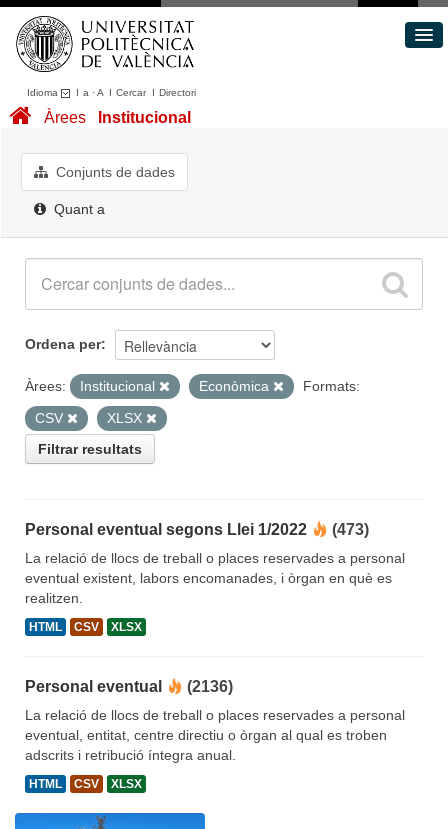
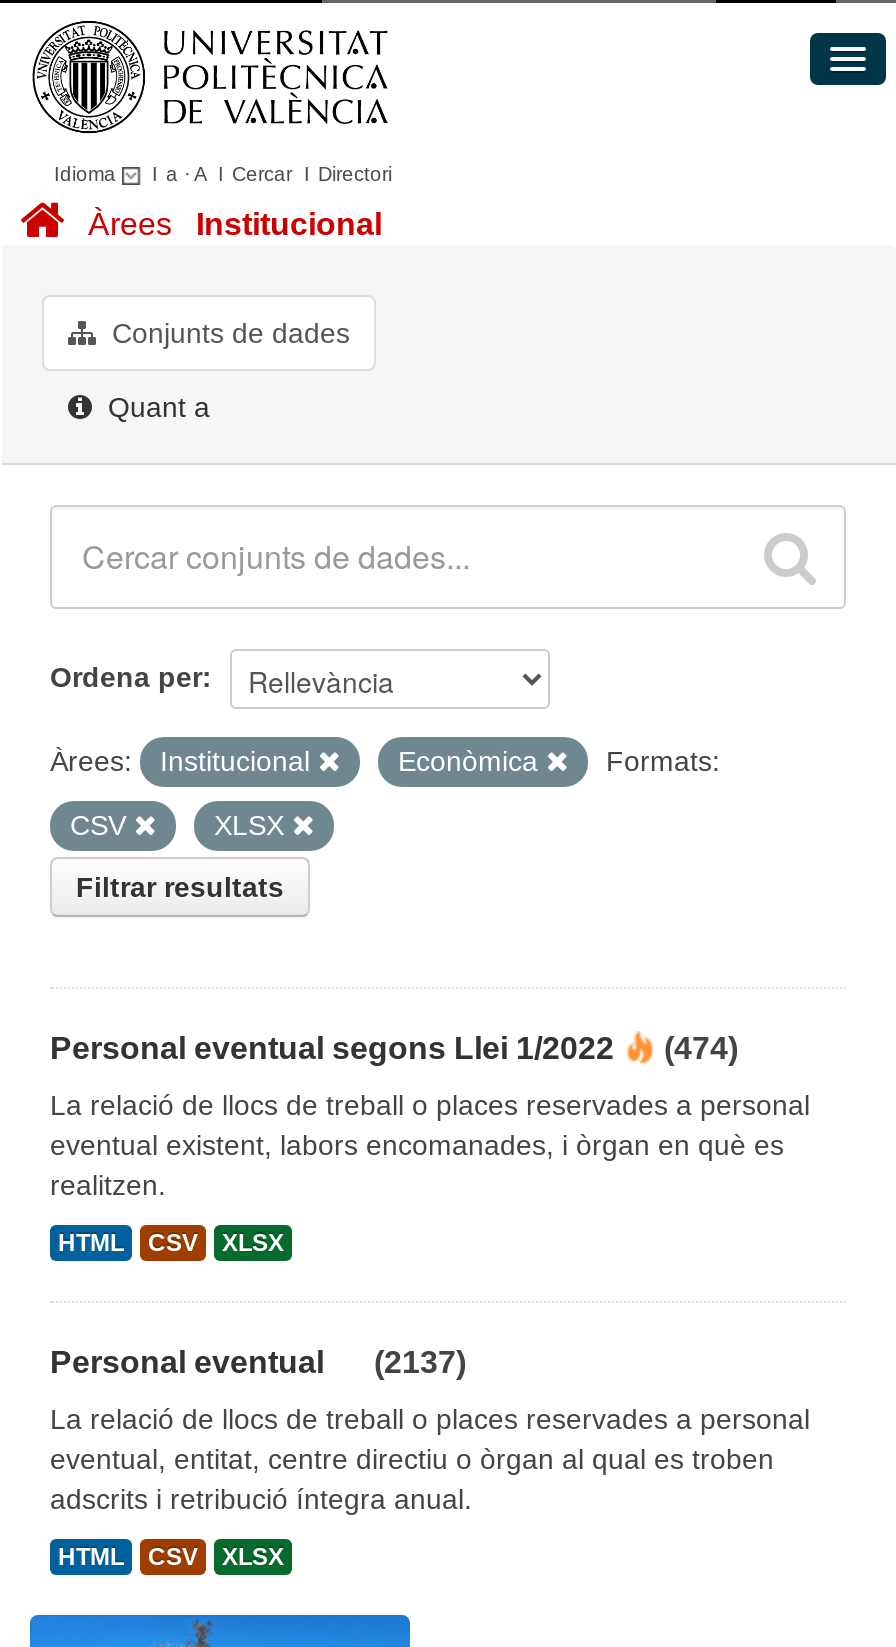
[25,521,369,538] Personal eventual segons Llei 1/2022 (473) -> [50,1031,738,1065] Personal eventual segons Llei 1/2022 (474)
[25,678,233,695] Personal eventual (2136) -> [50,1345,466,1379] Personal eventual (2137)

